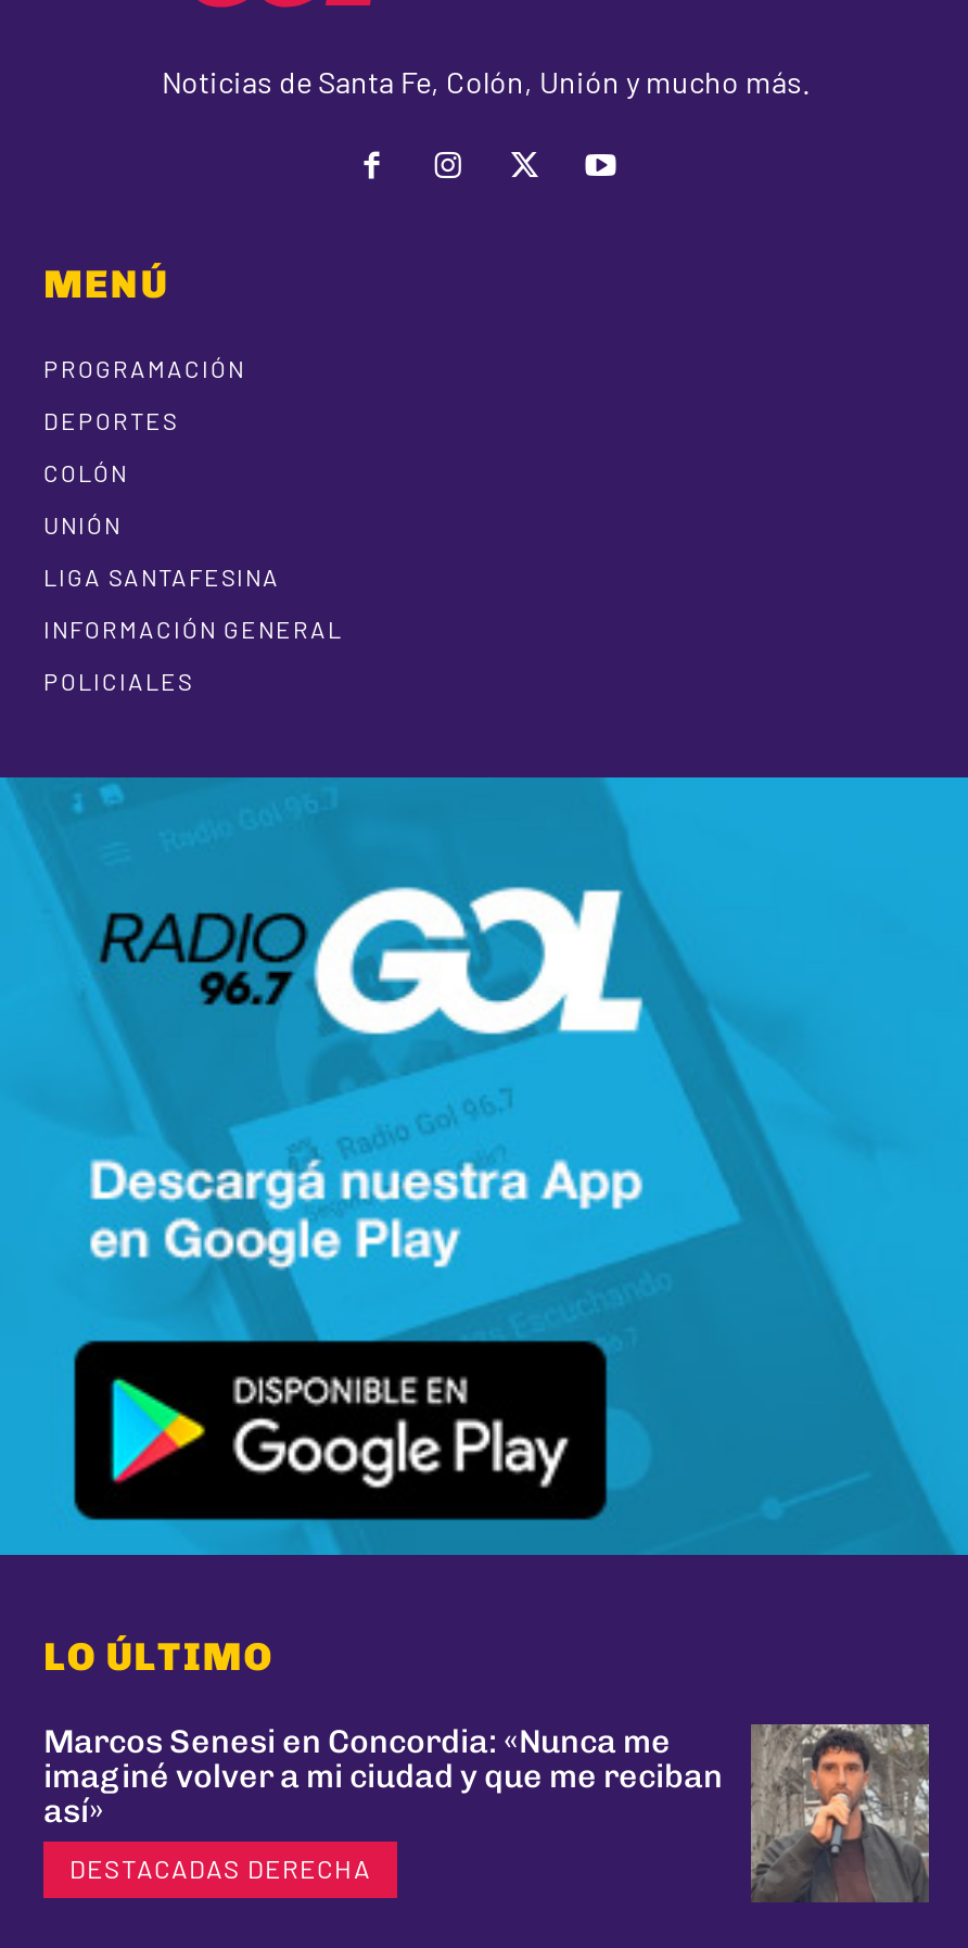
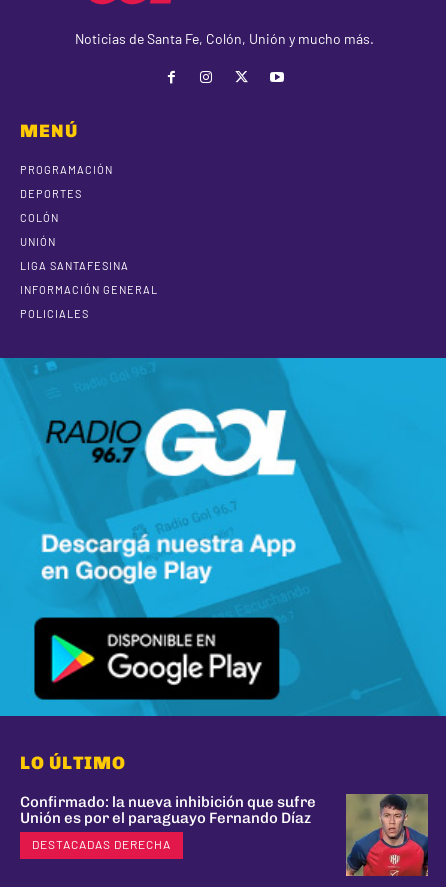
[43,1723,931,1937] [image] | Marcos Senesi en Concordia: «Nunca me | imaginé volver a mi ciudad y que me reciban | así» -> [20,793,429,877] [image] | Confirmado: la nueva inhibición que sufre | Unión es por el paraguayo Fernando Díaz

